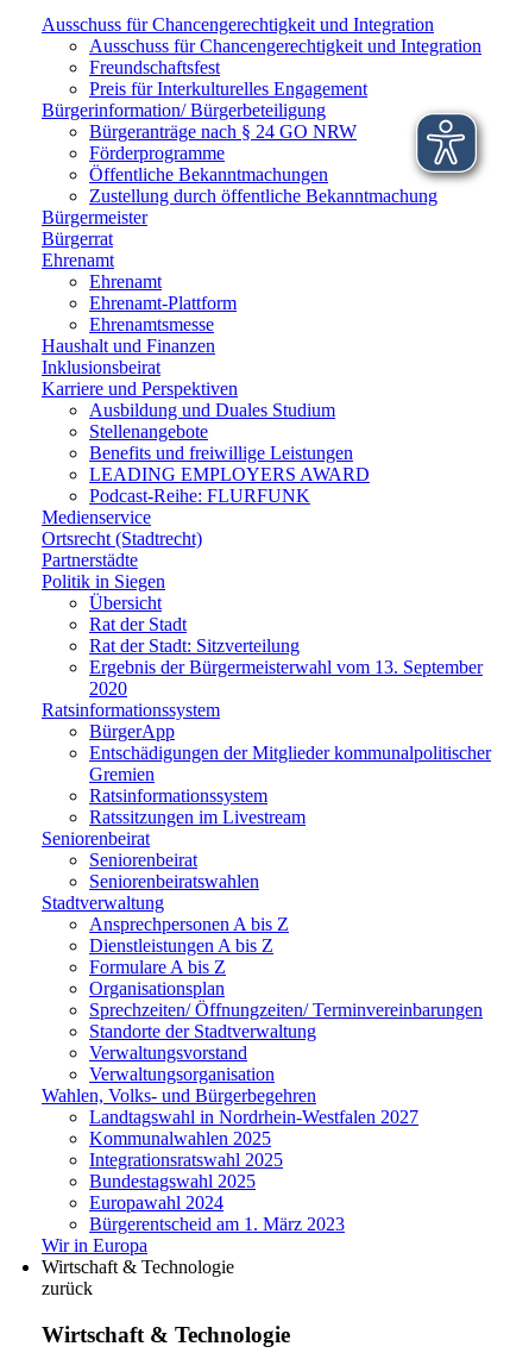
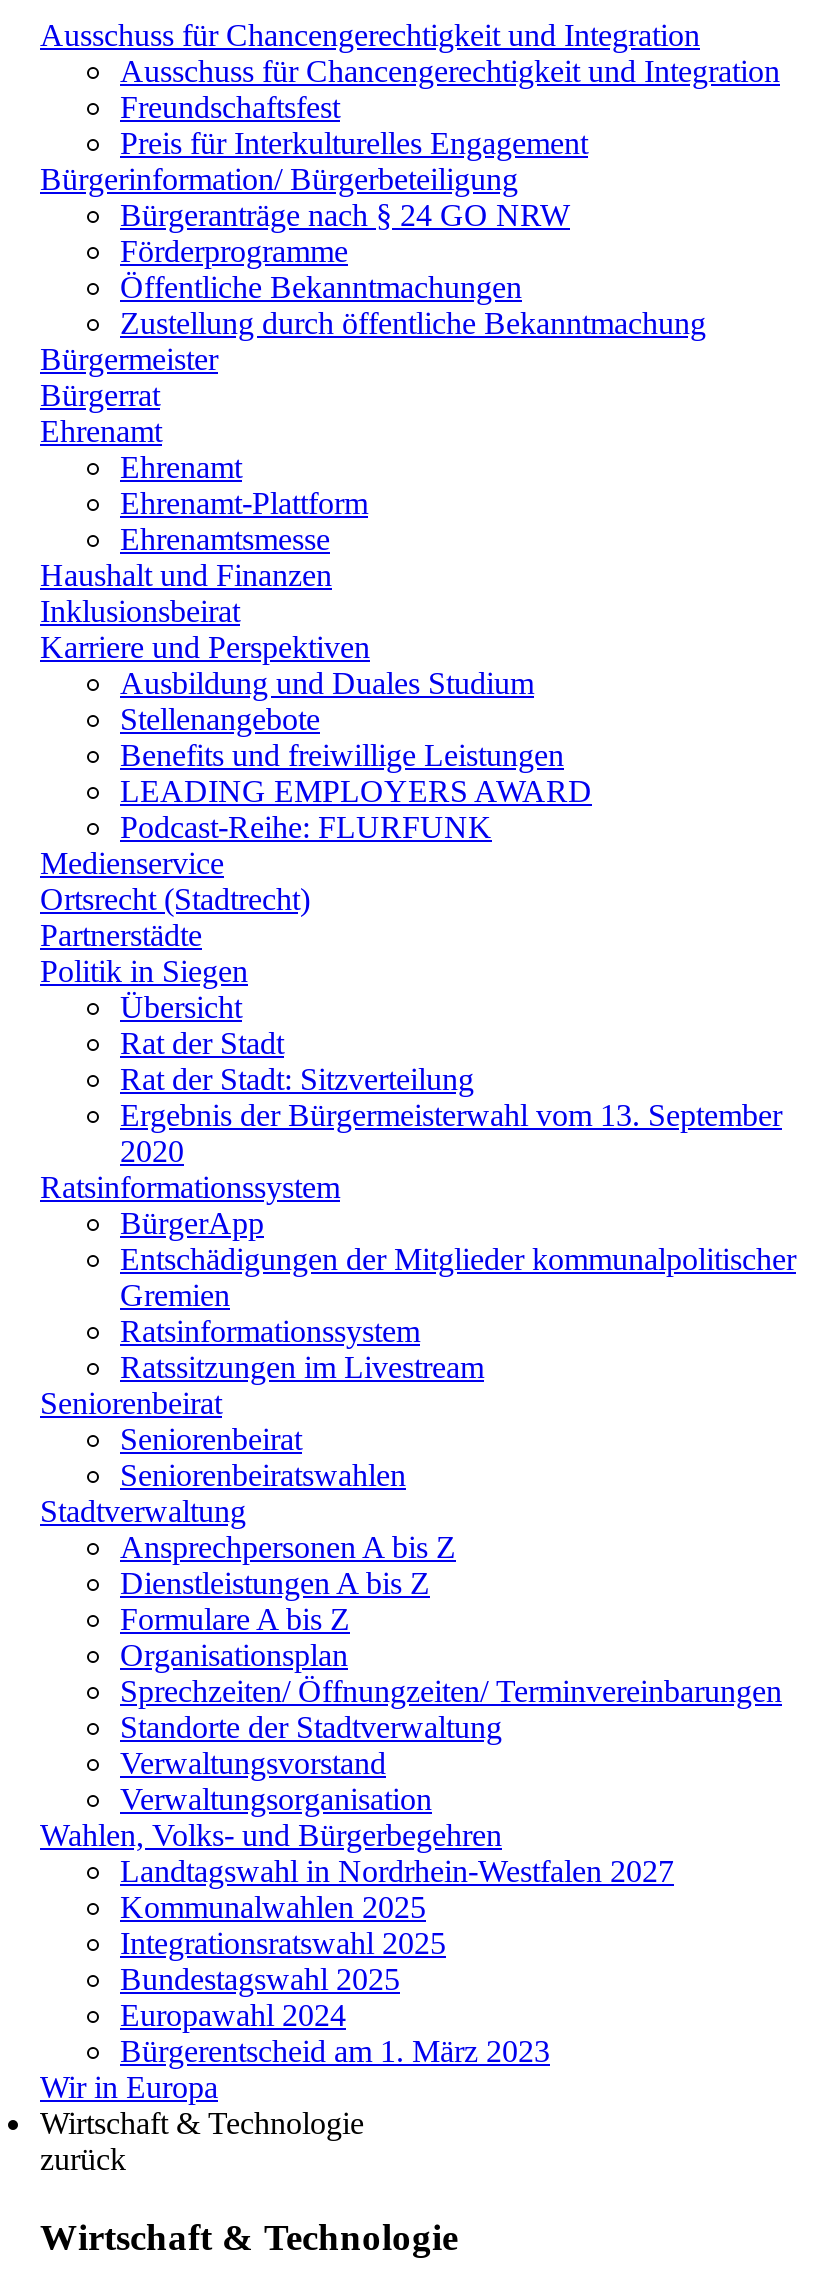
[411,109,486,183] [image] -> none

